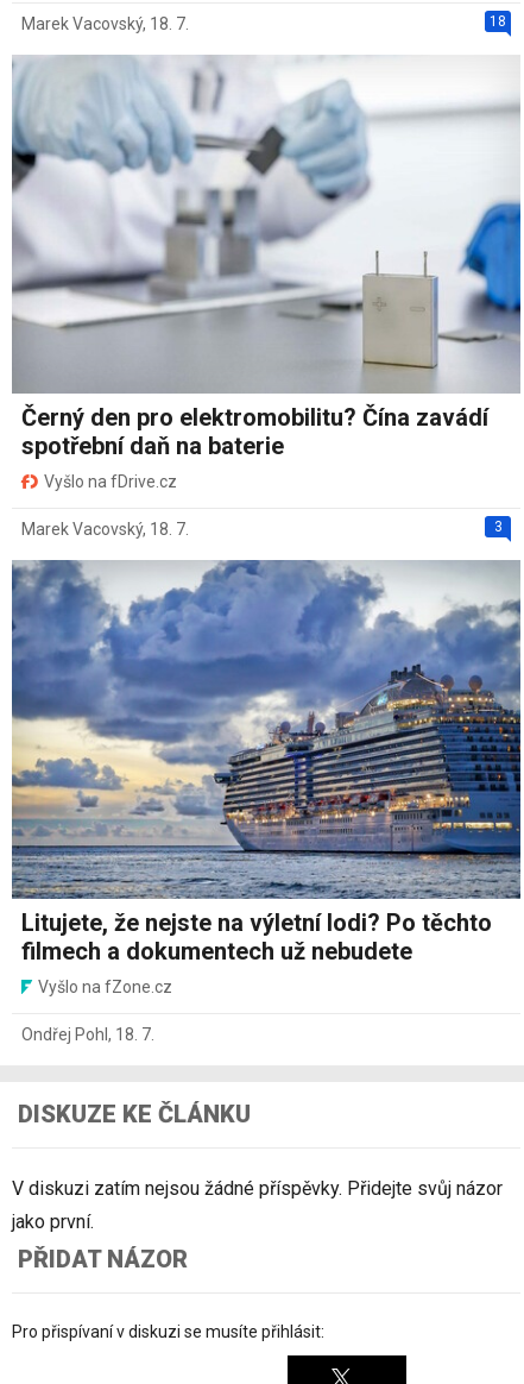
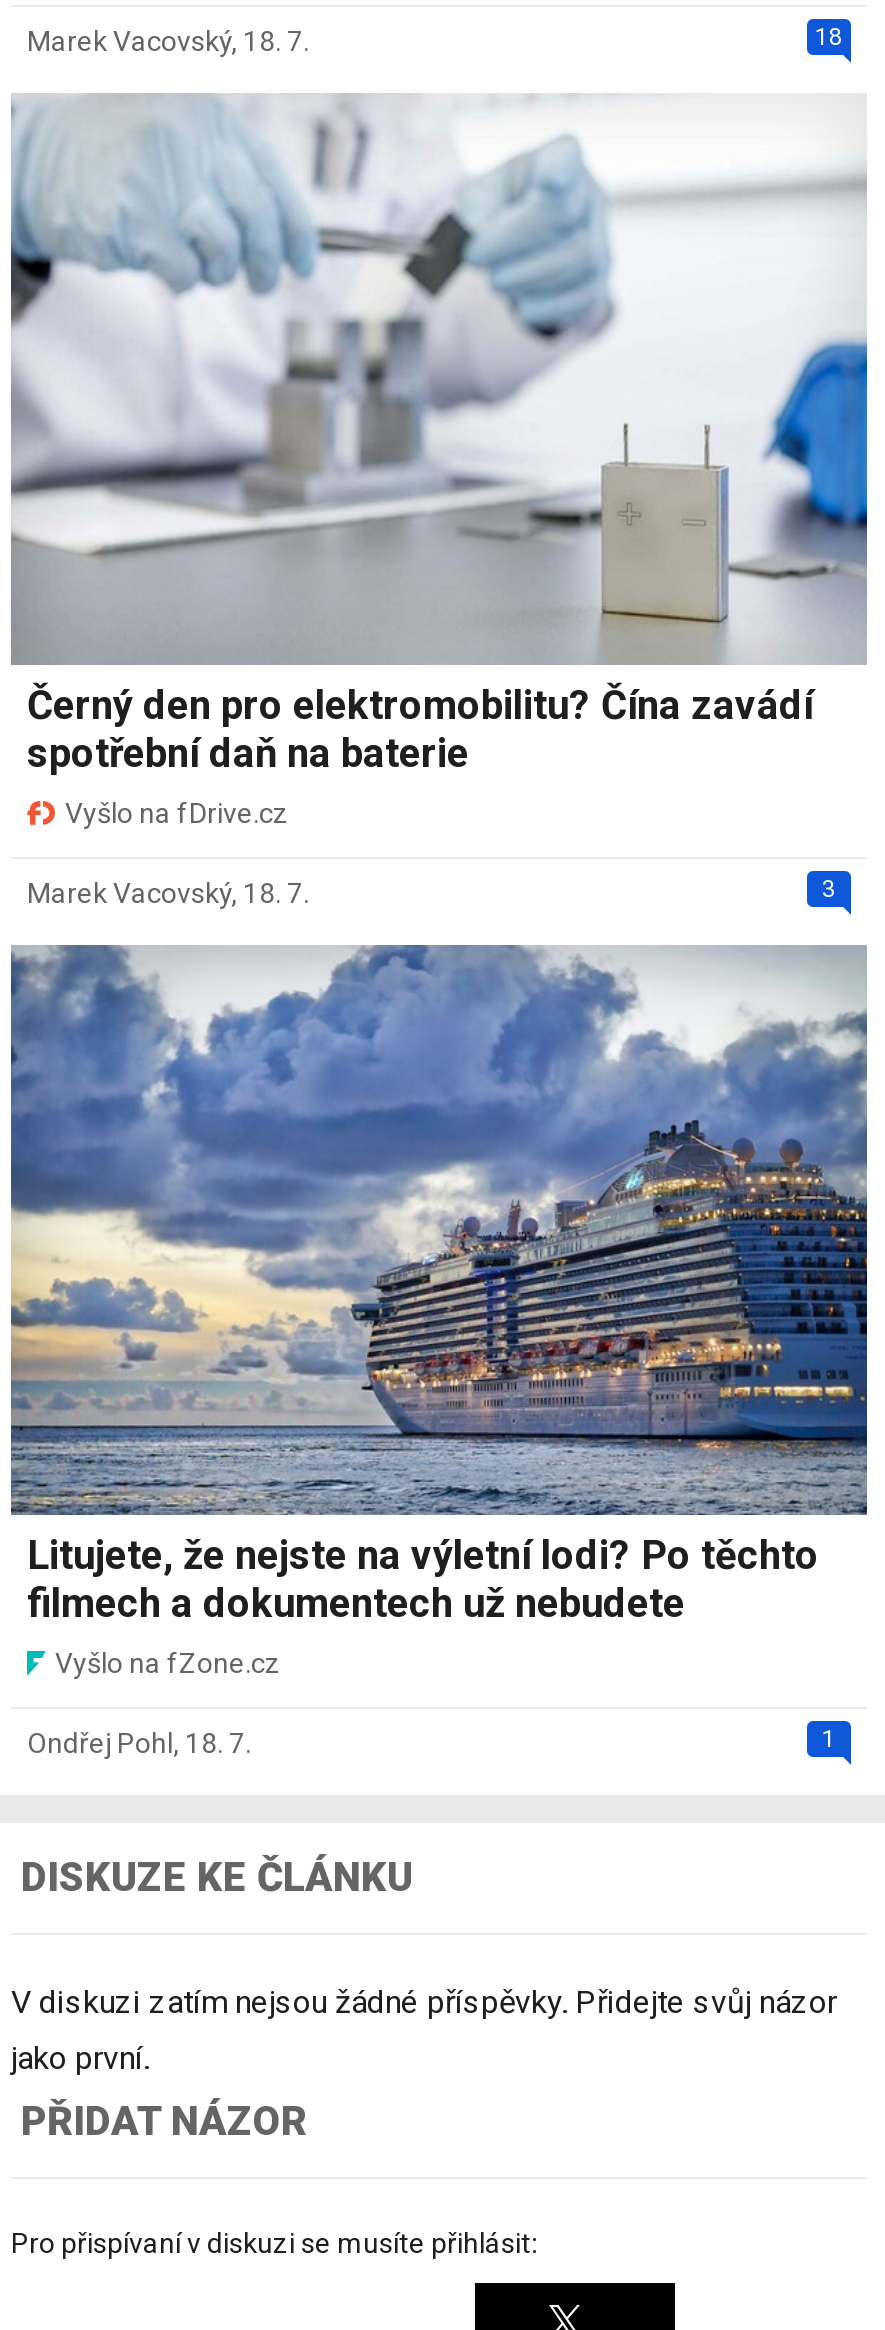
none -> [822,1725,836,1753] 1

